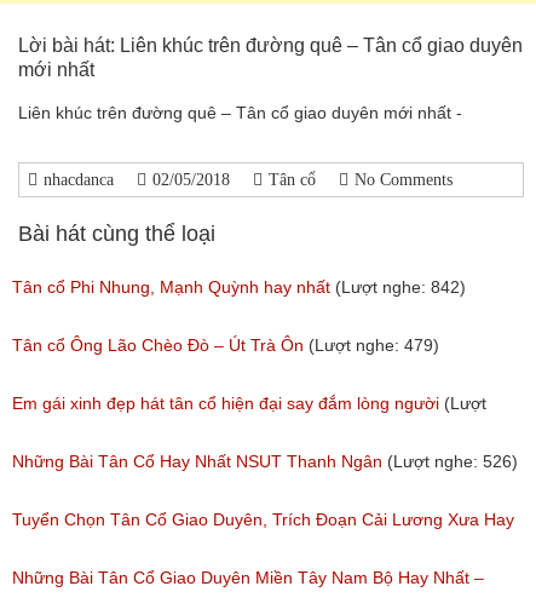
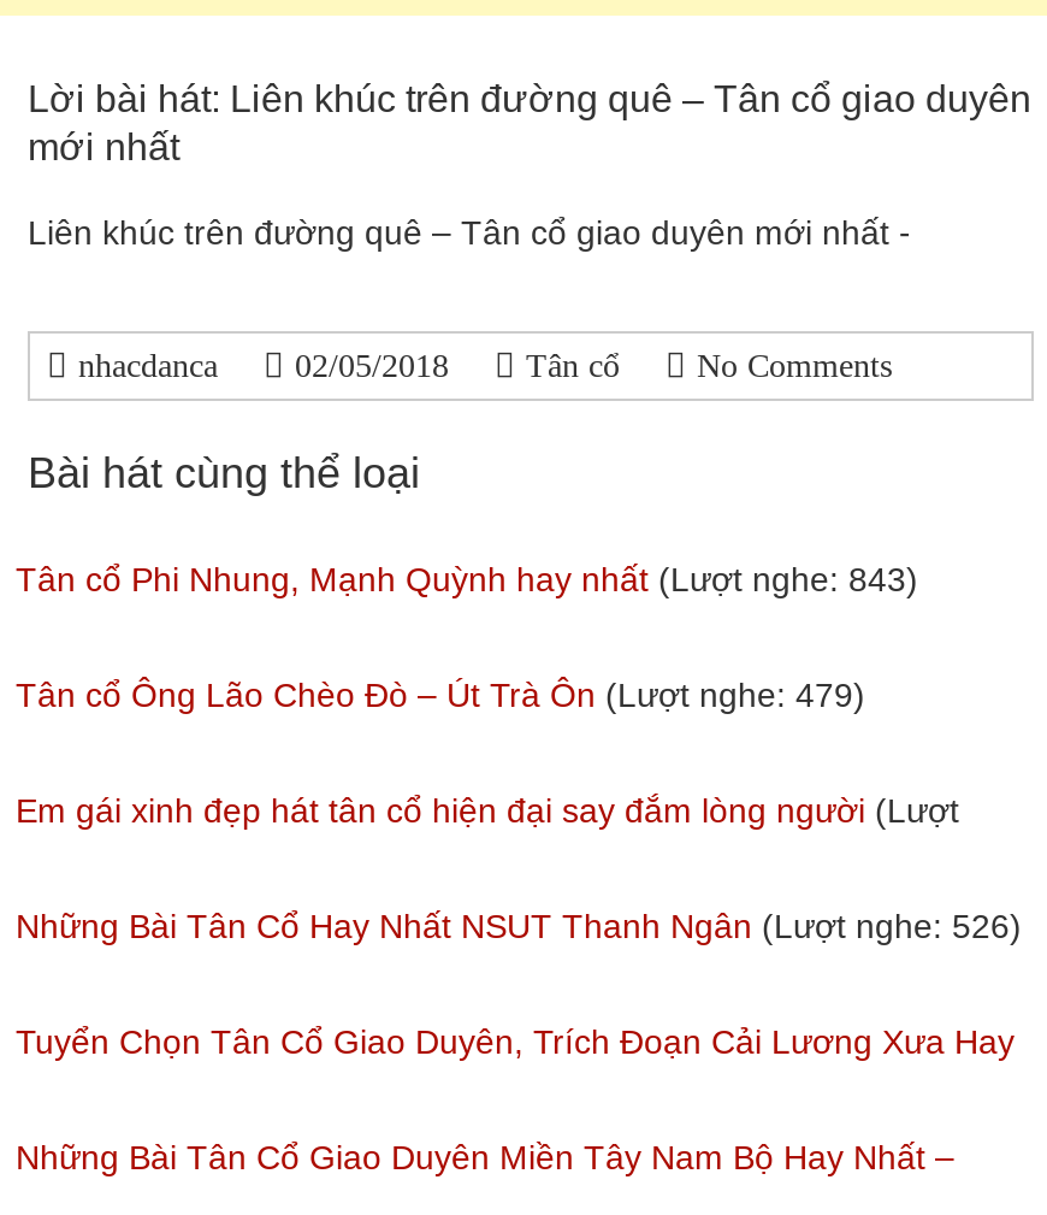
[12,277,466,297] Tân cổ Phi Nhung, Mạnh Quỳnh hay nhất (Lượt nghe: 842) -> [16,560,918,598] Tân cổ Phi Nhung, Mạnh Quỳnh hay nhất (Lượt nghe: 843)

